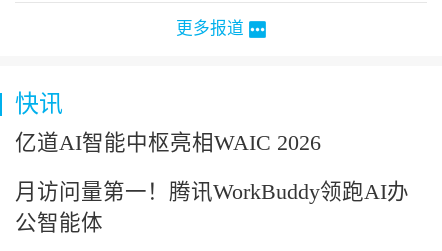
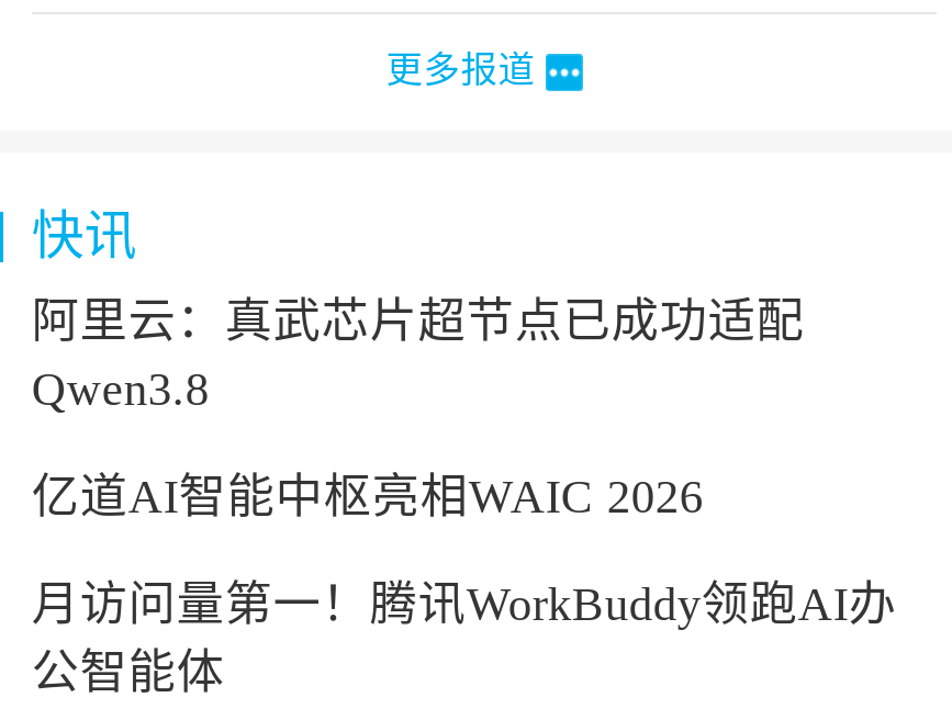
none -> [32,295,805,416] 阿里云：真武芯片超节点已成功适配 | Qwen3.8

